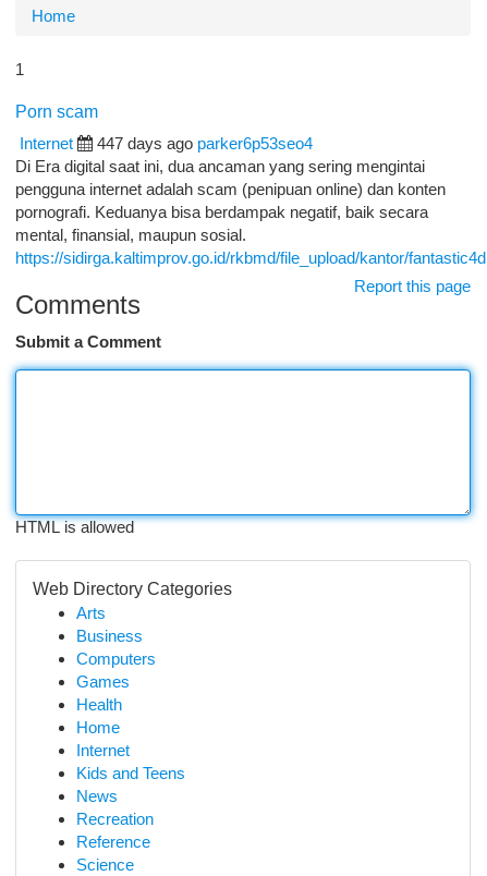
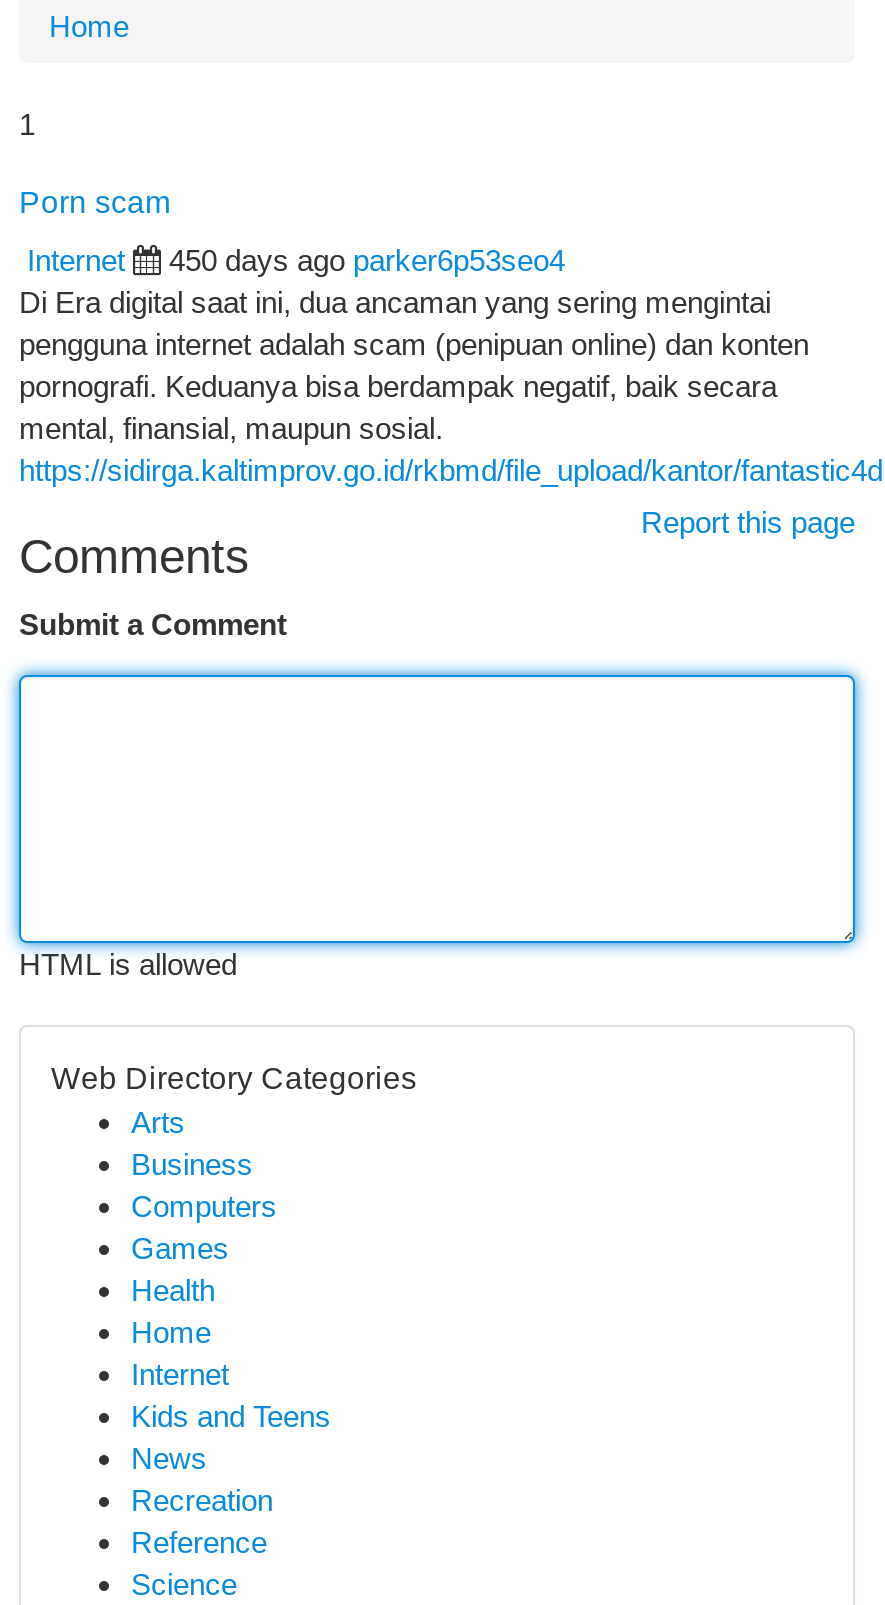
[97,134,313,153] 447 days ago parker6p53seo4 -> [169,243,565,277] 450 days ago parker6p53seo4

